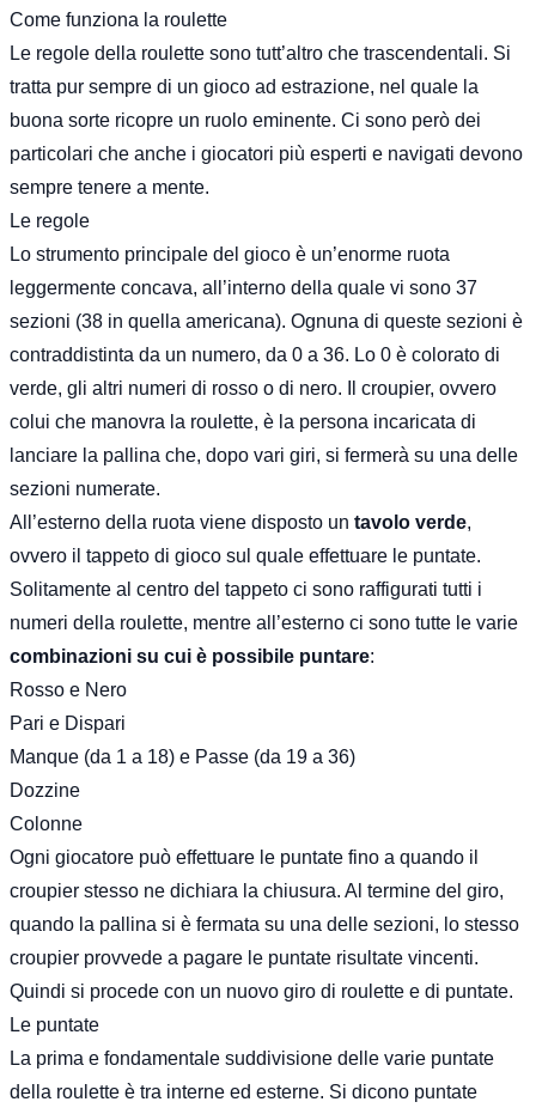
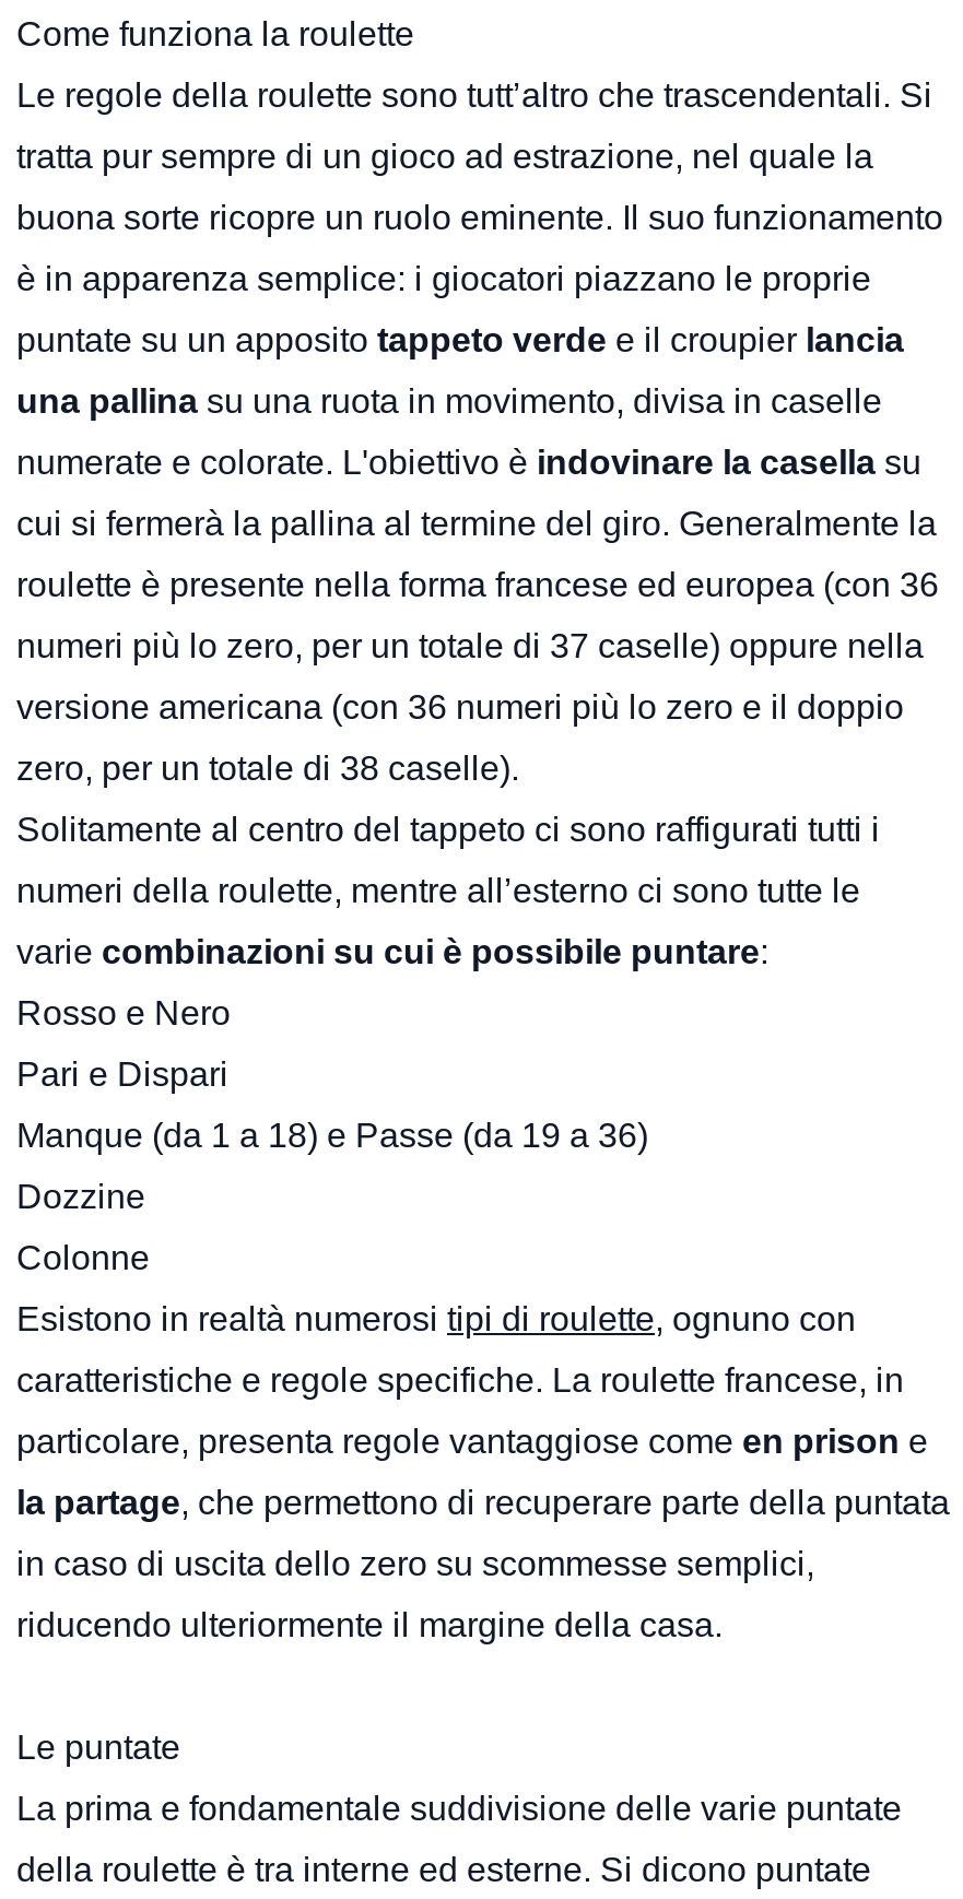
[10,110,523,566] buona sorte ricopre un ruolo eminente. Ci sono però dei | particolari che anche i giocatori più esperti e navigati devono | sempre tenere a mente. | Le regole | Lo strumento principale del gioco è un’enorme ruota | leggermente concava, all’interno della quale vi sono 37 | sezioni (38 in quella americana). Ognuna di queste sezioni è | contraddistinta da un numero, da 0 a 36. Lo 0 è colorato di | verde, gli altri numeri di rosso o di nero. Il croupier, ovvero | colui che manovra la roulette, è la persona incaricata di | lanciare la pallina che, dopo vari giri, si fermerà su una delle | sezioni numerate. | All’esterno della ruota viene disposto un tavolo verde, | ovvero il tappeto di gioco sul quale effettuare le puntate. -> [16,198,943,786] buona sorte ricopre un ruolo eminente. Il suo funzionamento | è in apparenza semplice: i giocatori piazzano le proprie | puntate su un apposito tappeto verde e il croupier lancia | una pallina su una ruota in movimento, divisa in caselle | numerate e colorate. L'obiettivo è indovinare la casella su | cui si fermerà la pallina al termine del giro. Generalmente la | roulette è presente nella forma francese ed europea (con 36 | numeri più lo zero, per un totale di 37 caselle) oppure nella | versione americana (con 36 numeri più lo zero e il doppio | zero, per un totale di 38 caselle).
moved [10,579,482,599] -> [16,810,880,847]: Solitamente al centro del tappeto ci sono raffigurati tutti i
moved [10,679,355,834] -> [16,994,648,1276]: Rosso e Nero | Pari e Dispari | Manque (da 1 a 18) e Passe (da 19 a 36) | Dozzine | Colonne
[10,847,519,1001] Ogni giocatore può effettuare le puntate fino a quando il | croupier stesso ne dichiara la chiusura. Al termine del giro, | quando la pallina si è fermata su una delle sezioni, lo stesso | croupier provvede a pagare le puntate risultate vincenti. | Quindi si procede con un nuovo giro di roulette e di puntate. -> [16,1300,950,1643] Esistono in realtà numerosi tipi di roulette, ognuno con | caratteristiche e regole specifiche. La roulette francese, in | particolare, presenta regole vantaggiose come en prison e | la partage, che permettono di recuperare parte della puntata | in caso di uscita dello zero su scommesse semplici, | riducendo ulteriormente il margine della casa.

